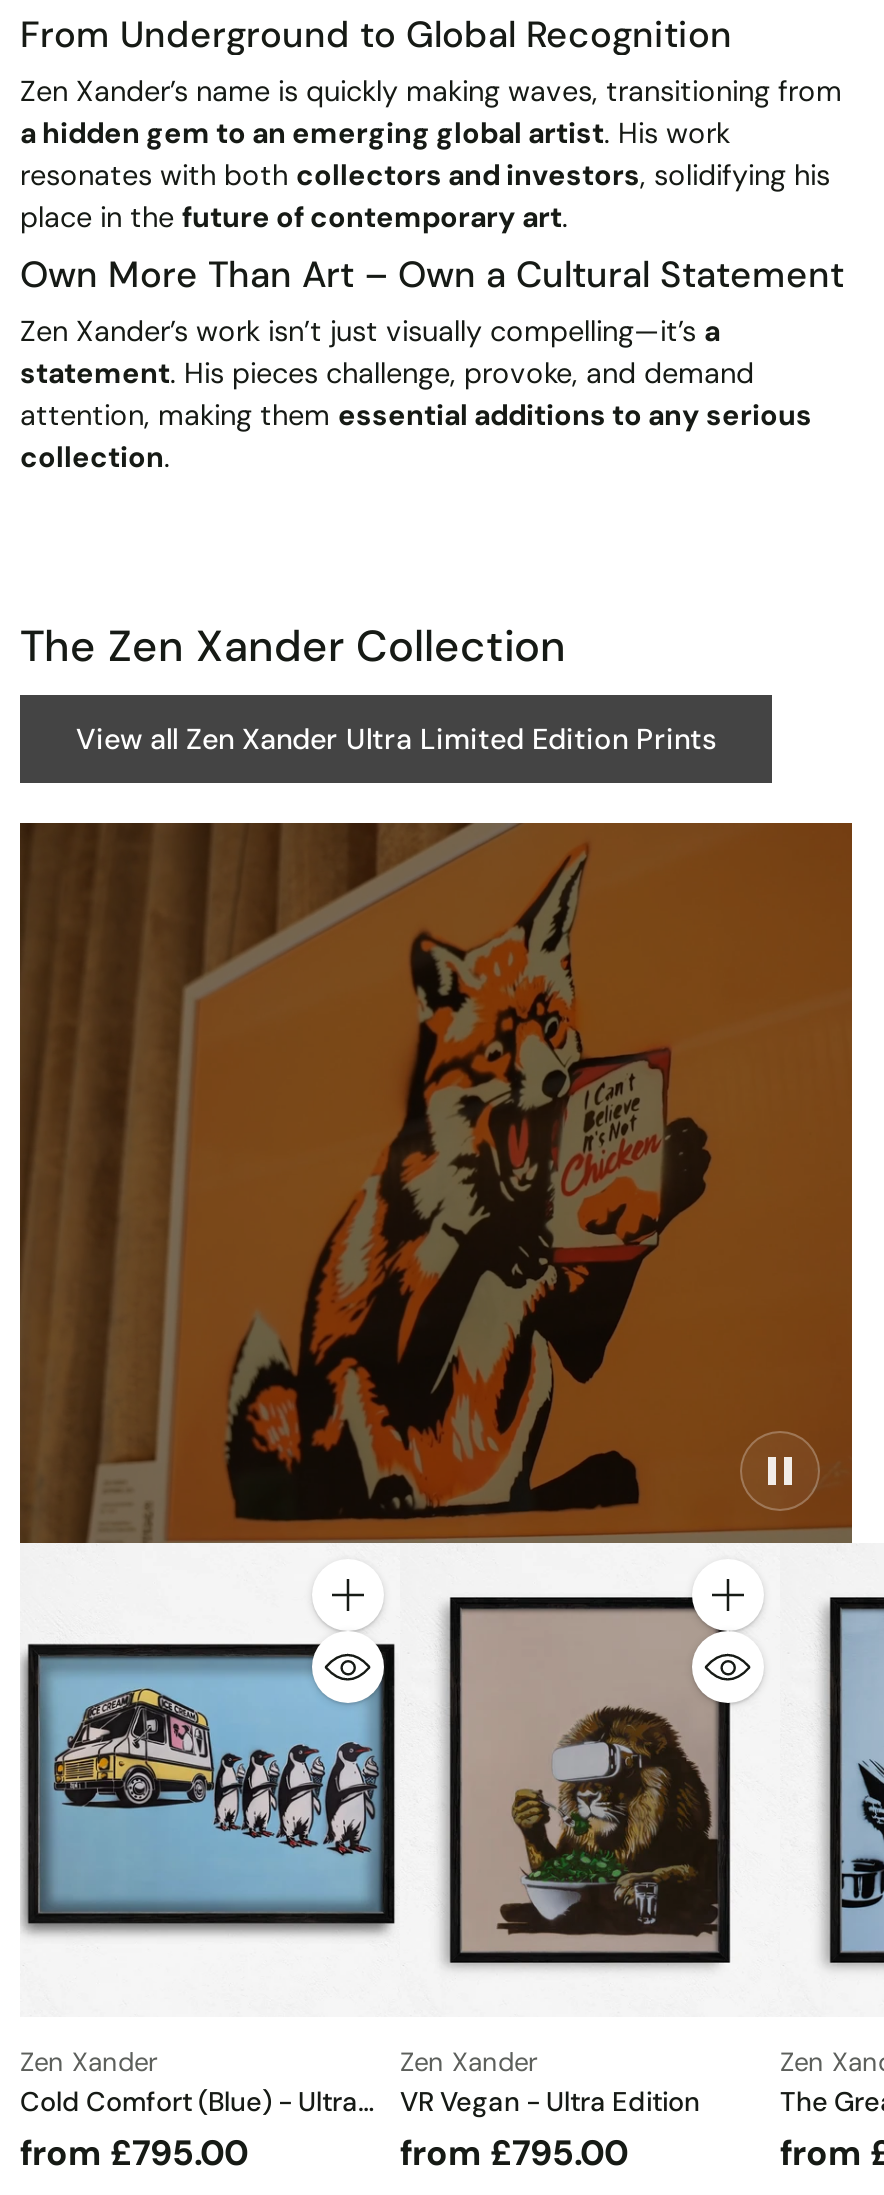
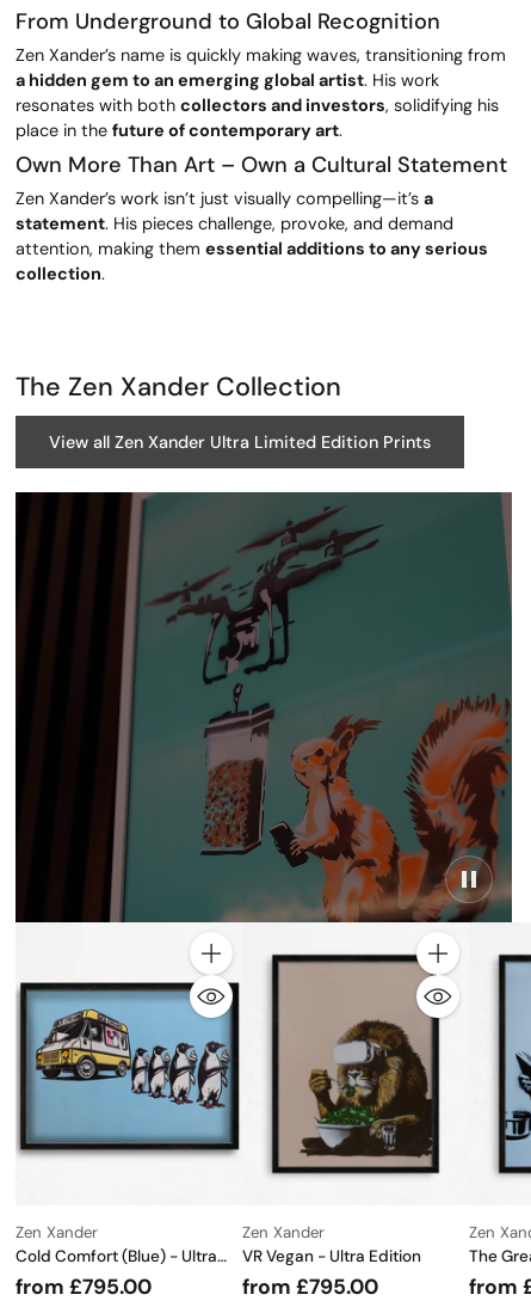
[20,823,852,1545] [image] -> [16,492,512,924] [image]

